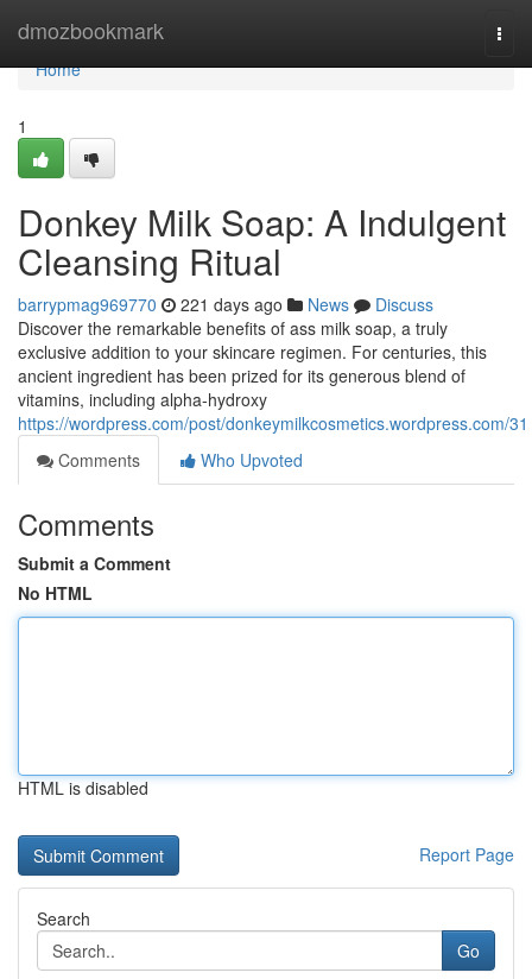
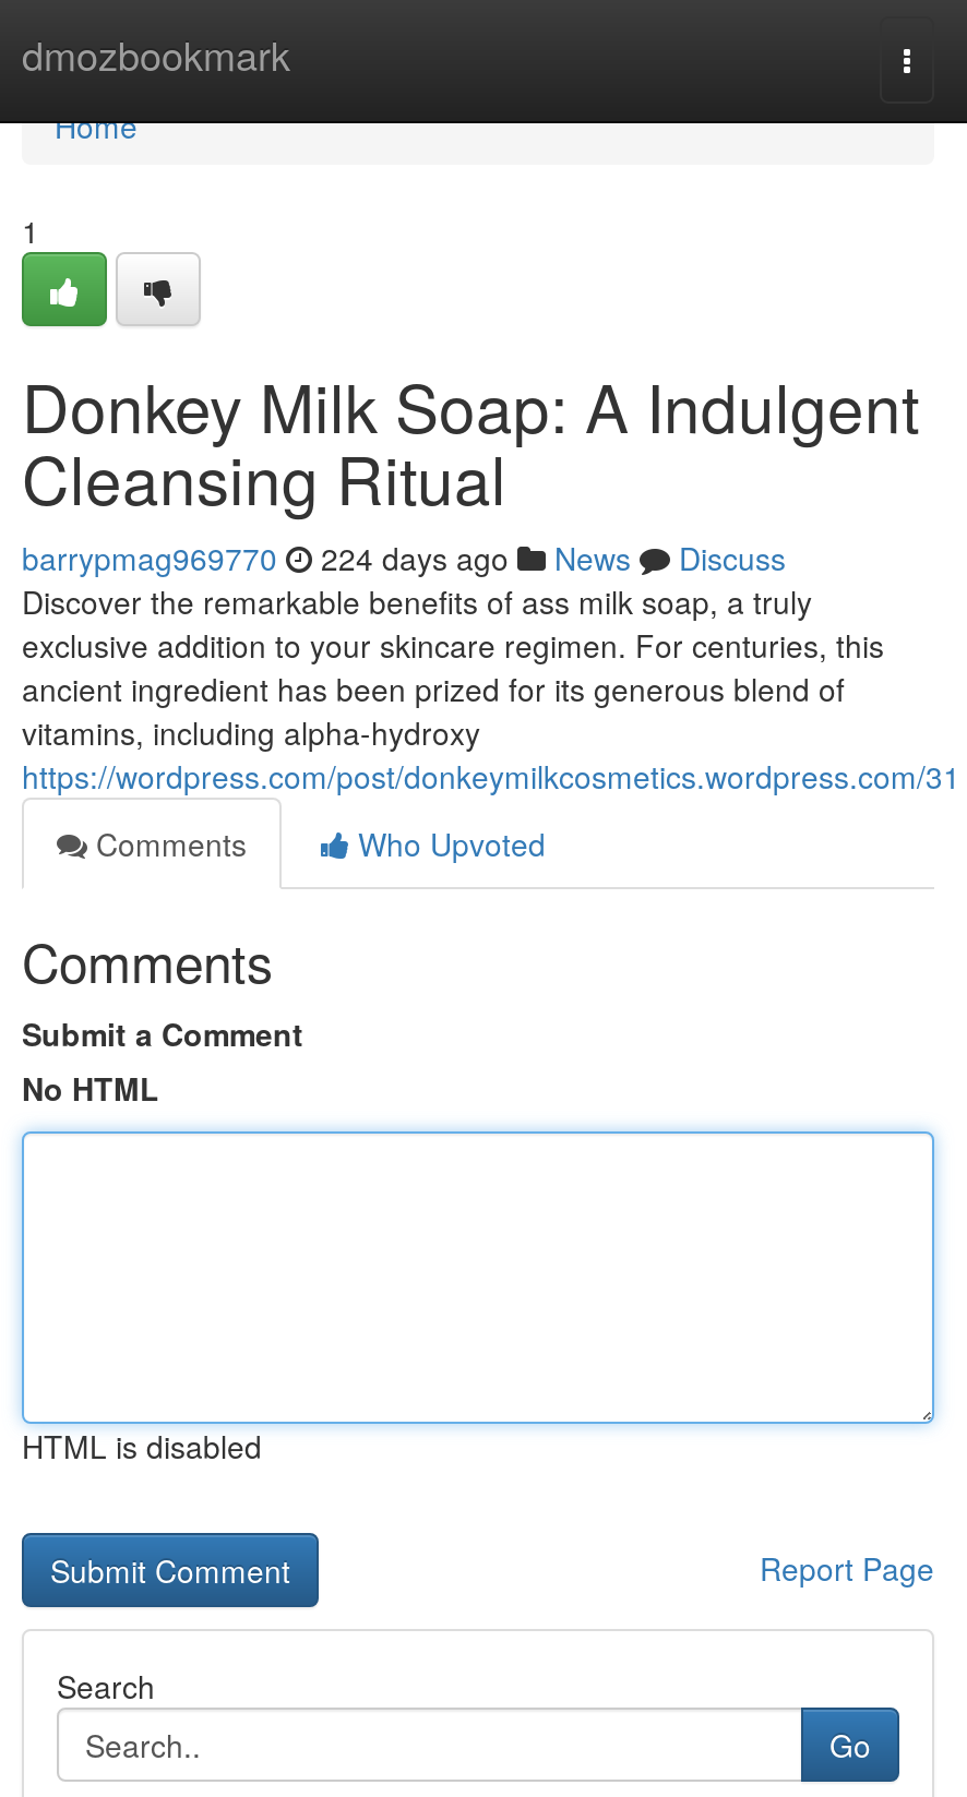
[18,292,433,316] barrypmag969770 221 days ago News Discuss -> [22,536,786,579] barrypmag969770 224 days ago News Discuss

